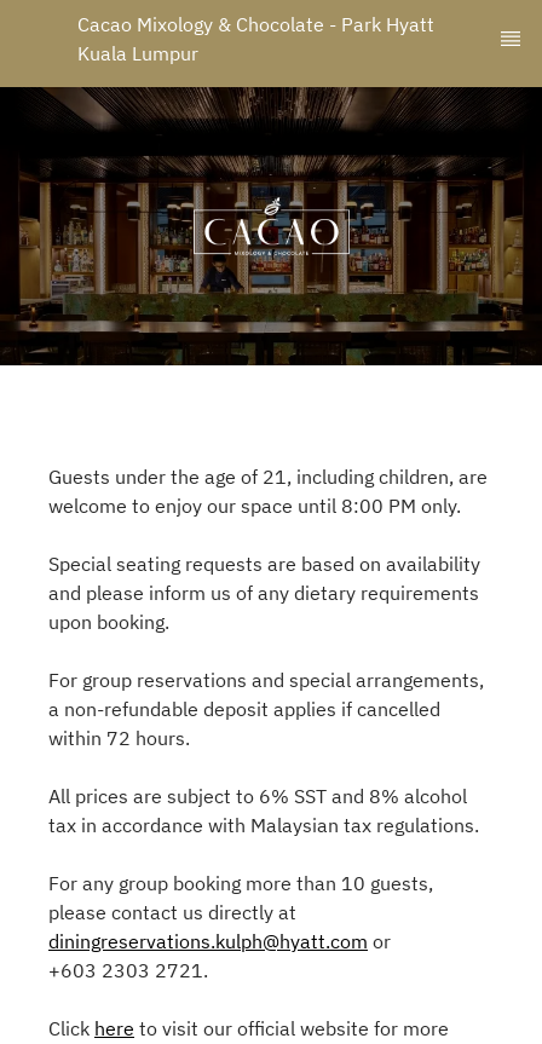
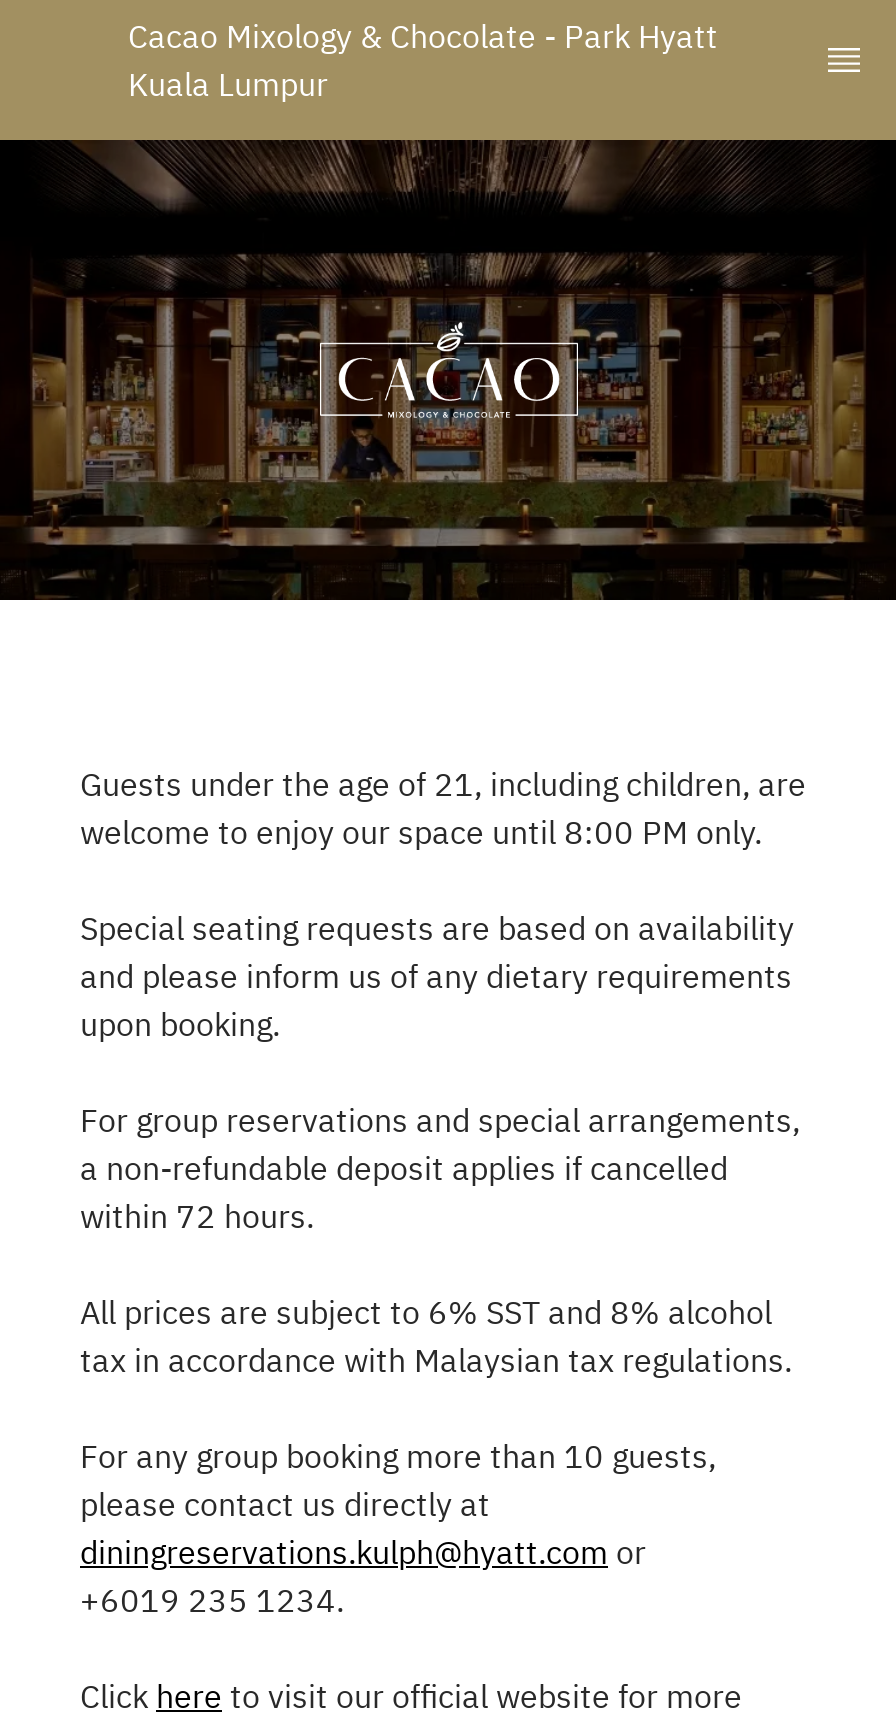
[48,958,208,982] +603 2303 2721. -> [80,1580,344,1620] +6019 235 1234.

